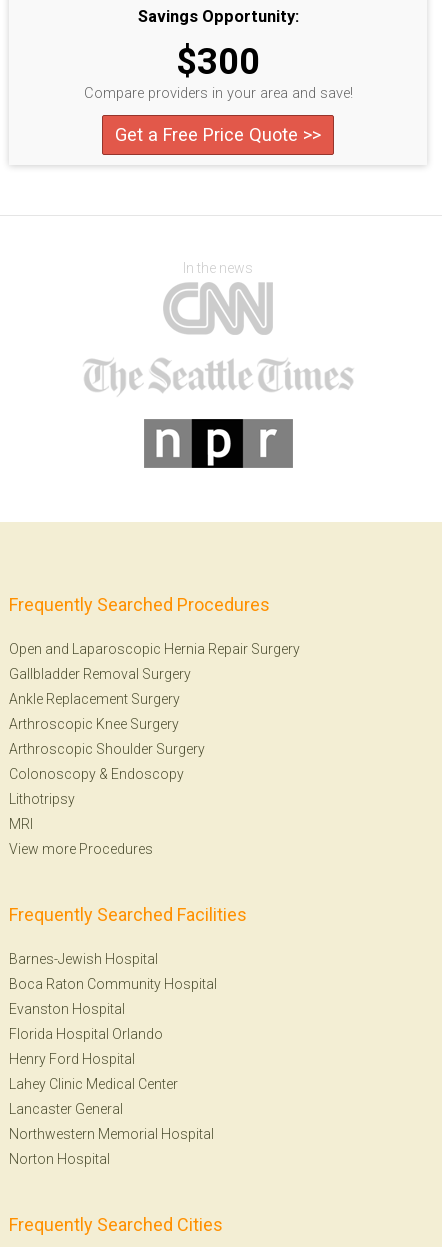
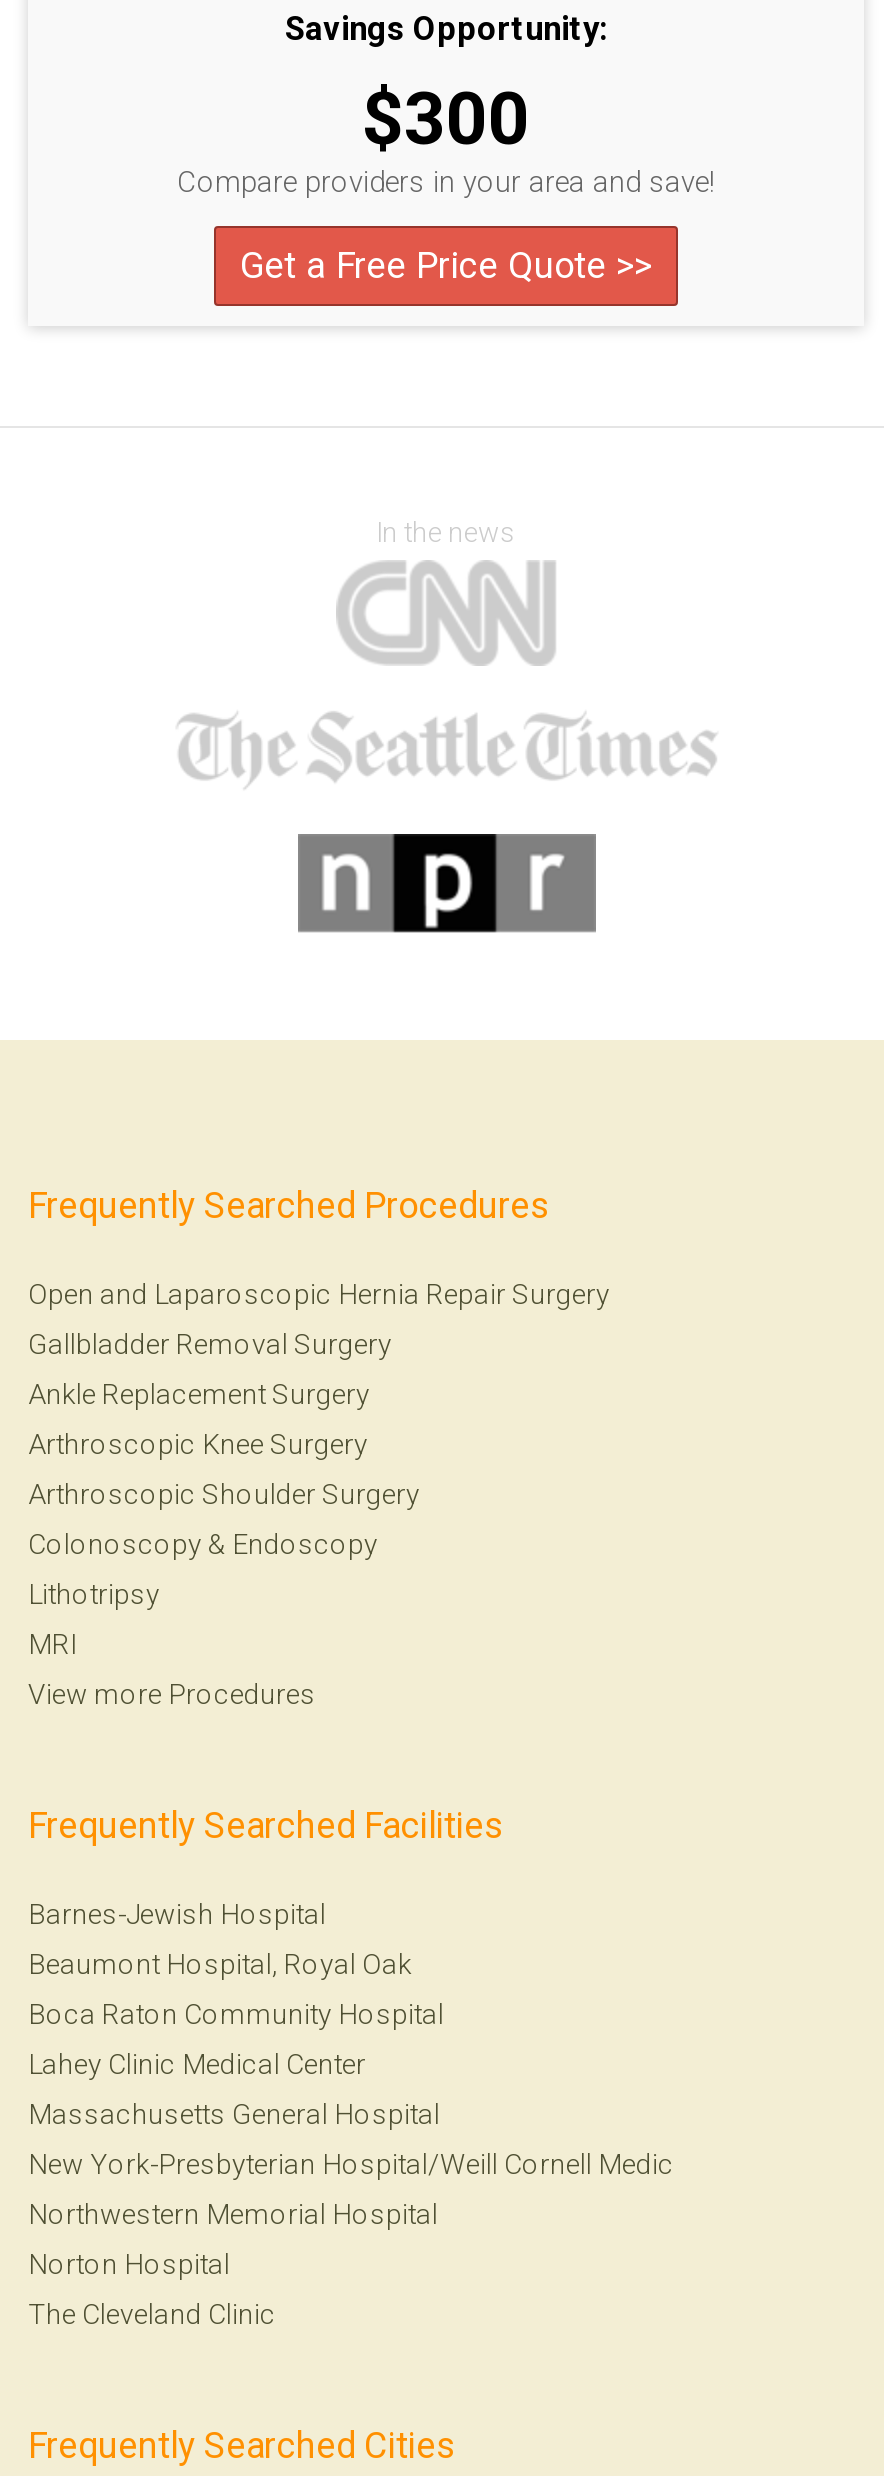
none -> [28,1948,412,1980] Beaumont Hospital, Royal Oak
moved [9,976,217,992] -> [28,1998,444,2030]: Boca Raton Community Hospital
[9,1001,163,1067] Evanston Hospital | Florida Hospital Orlando | Henry Ford Hospital -> none
moved [9,1076,178,1092] -> [28,2048,366,2080]: Lahey Clinic Medical Center
[9,1101,123,1117] Lancaster General -> [28,2098,674,2180] Massachusetts General Hospital | New York-Presbyterian Hospital/Weill Cornell Medic
moved [9,1126,214,1167] -> [28,2198,438,2280]: Northwestern Memorial Hospital | Norton Hospital
none -> [28,2298,276,2330] The Cleveland Clinic

